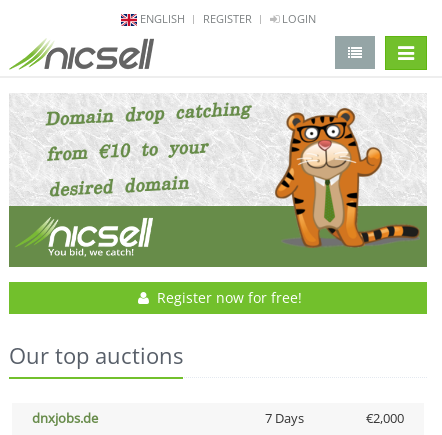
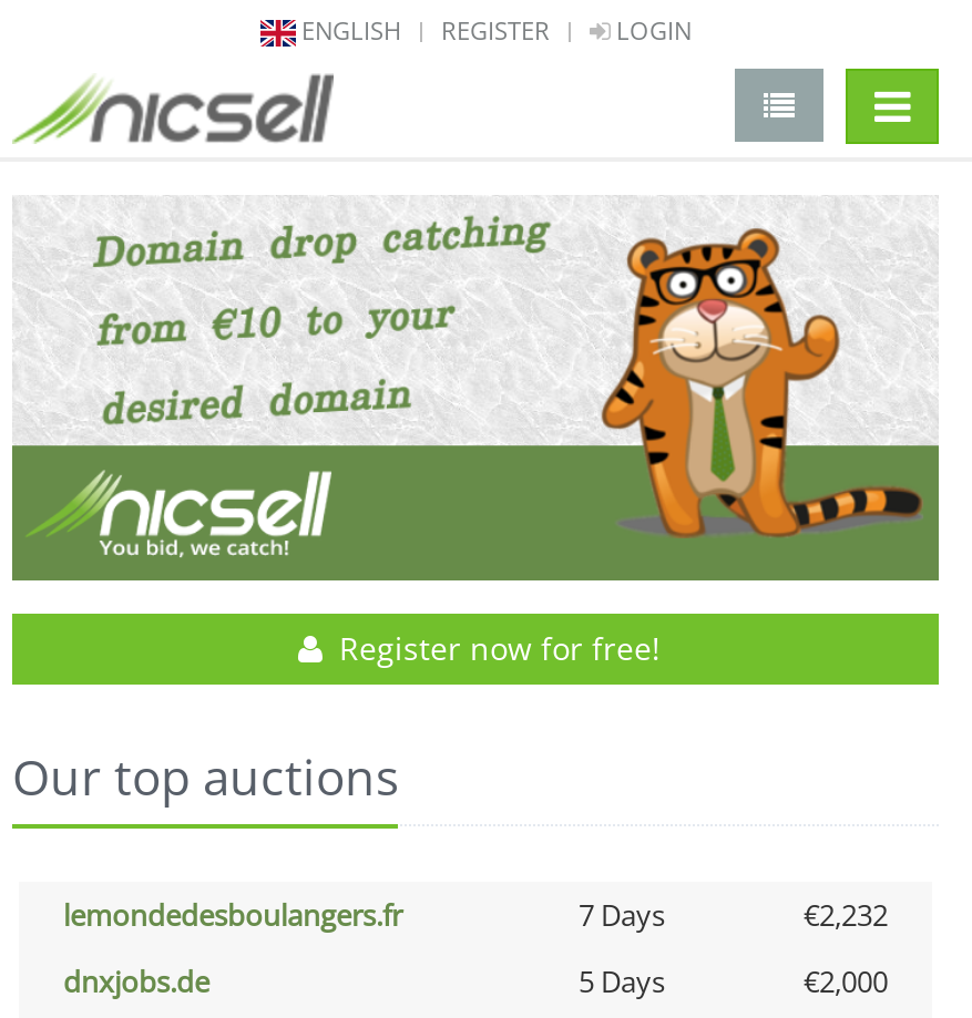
none -> [63,895,888,935] lemondedesboulangers.fr | 7 Days | €2,232
[264,409,303,427] 7 Days -> [579,962,665,1002] 5 Days

